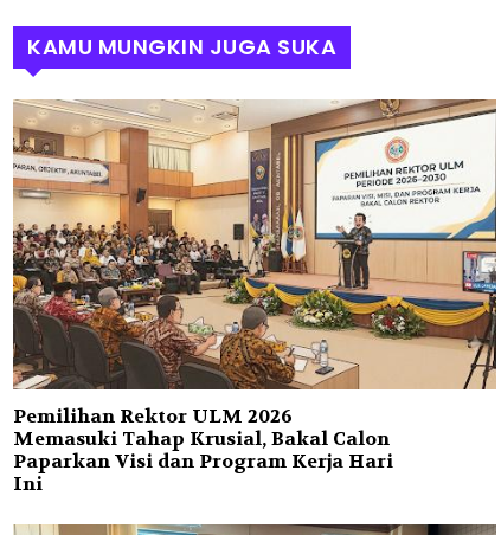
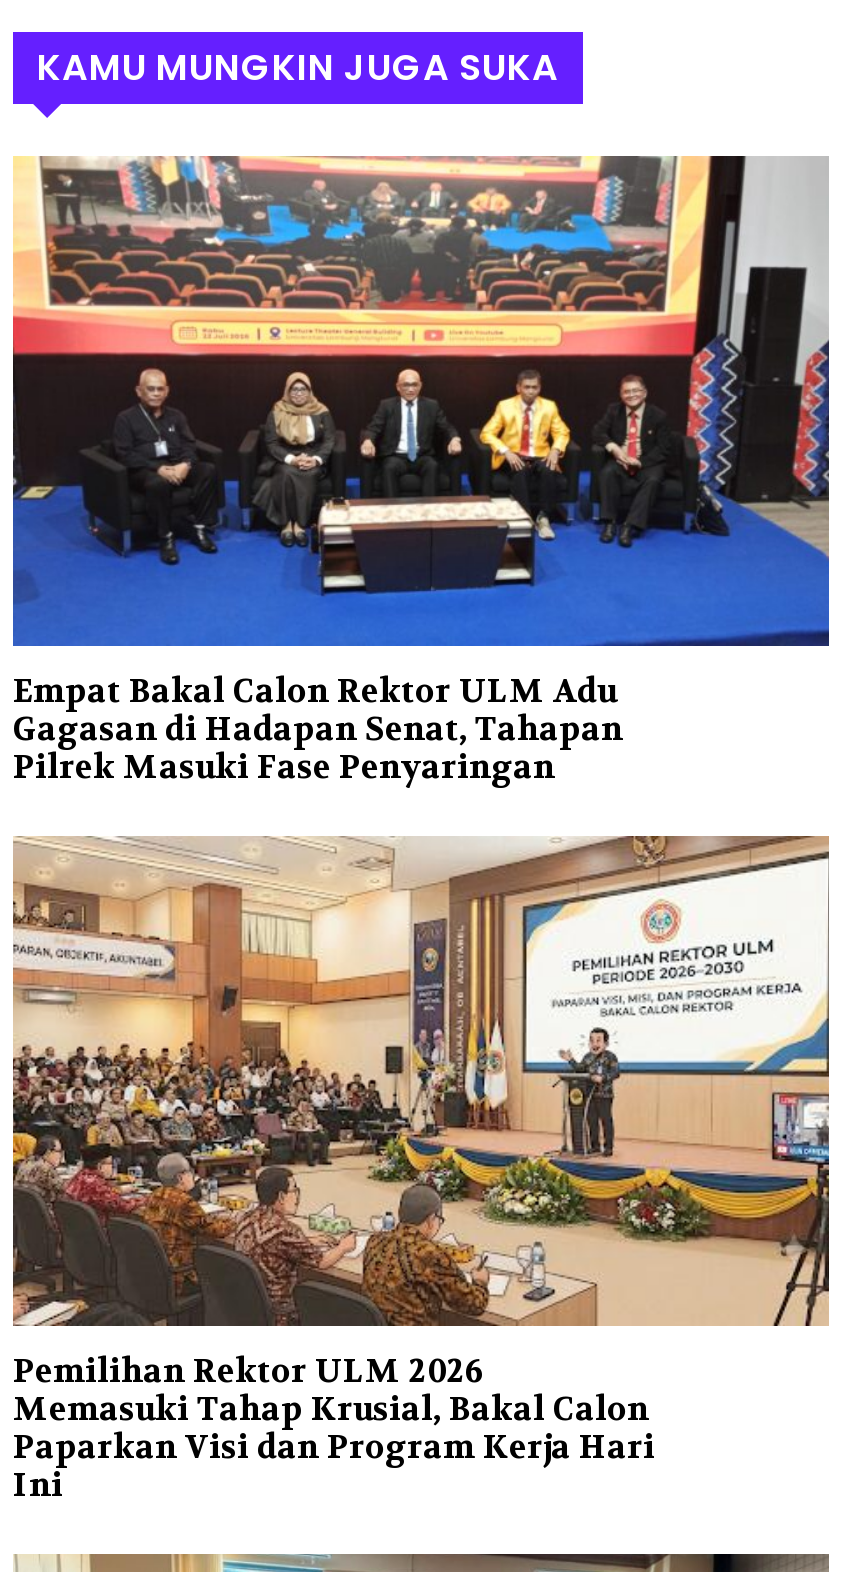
none -> [11,154,831,788] [image] | Empat Bakal Calon Rektor ULM Adu | Gagasan di Hadapan Senat, Tahapan | Pilrek Masuki Fase Penyaringan

